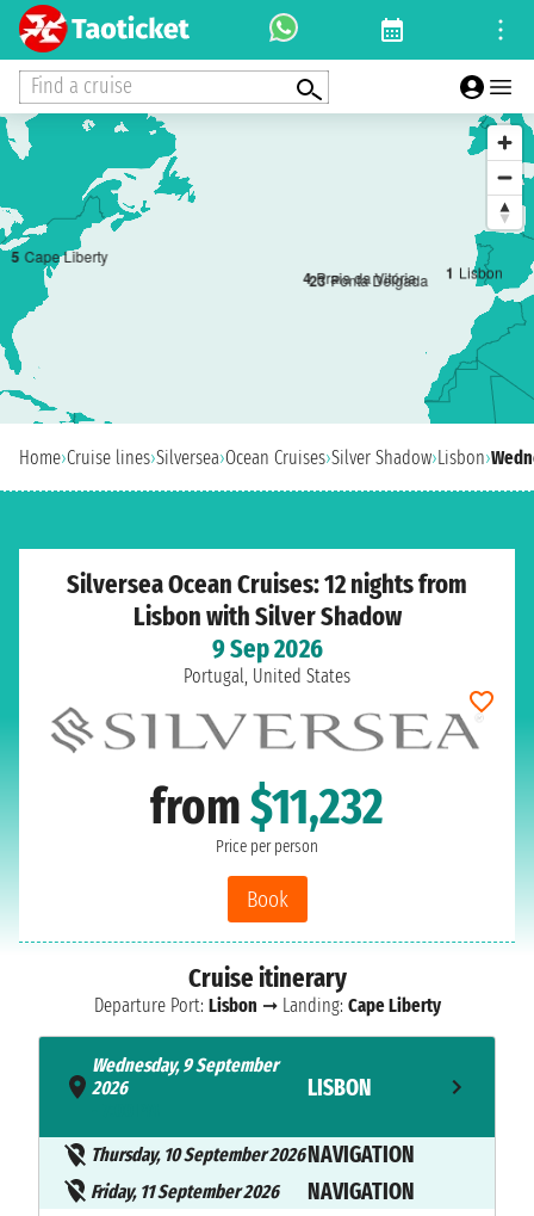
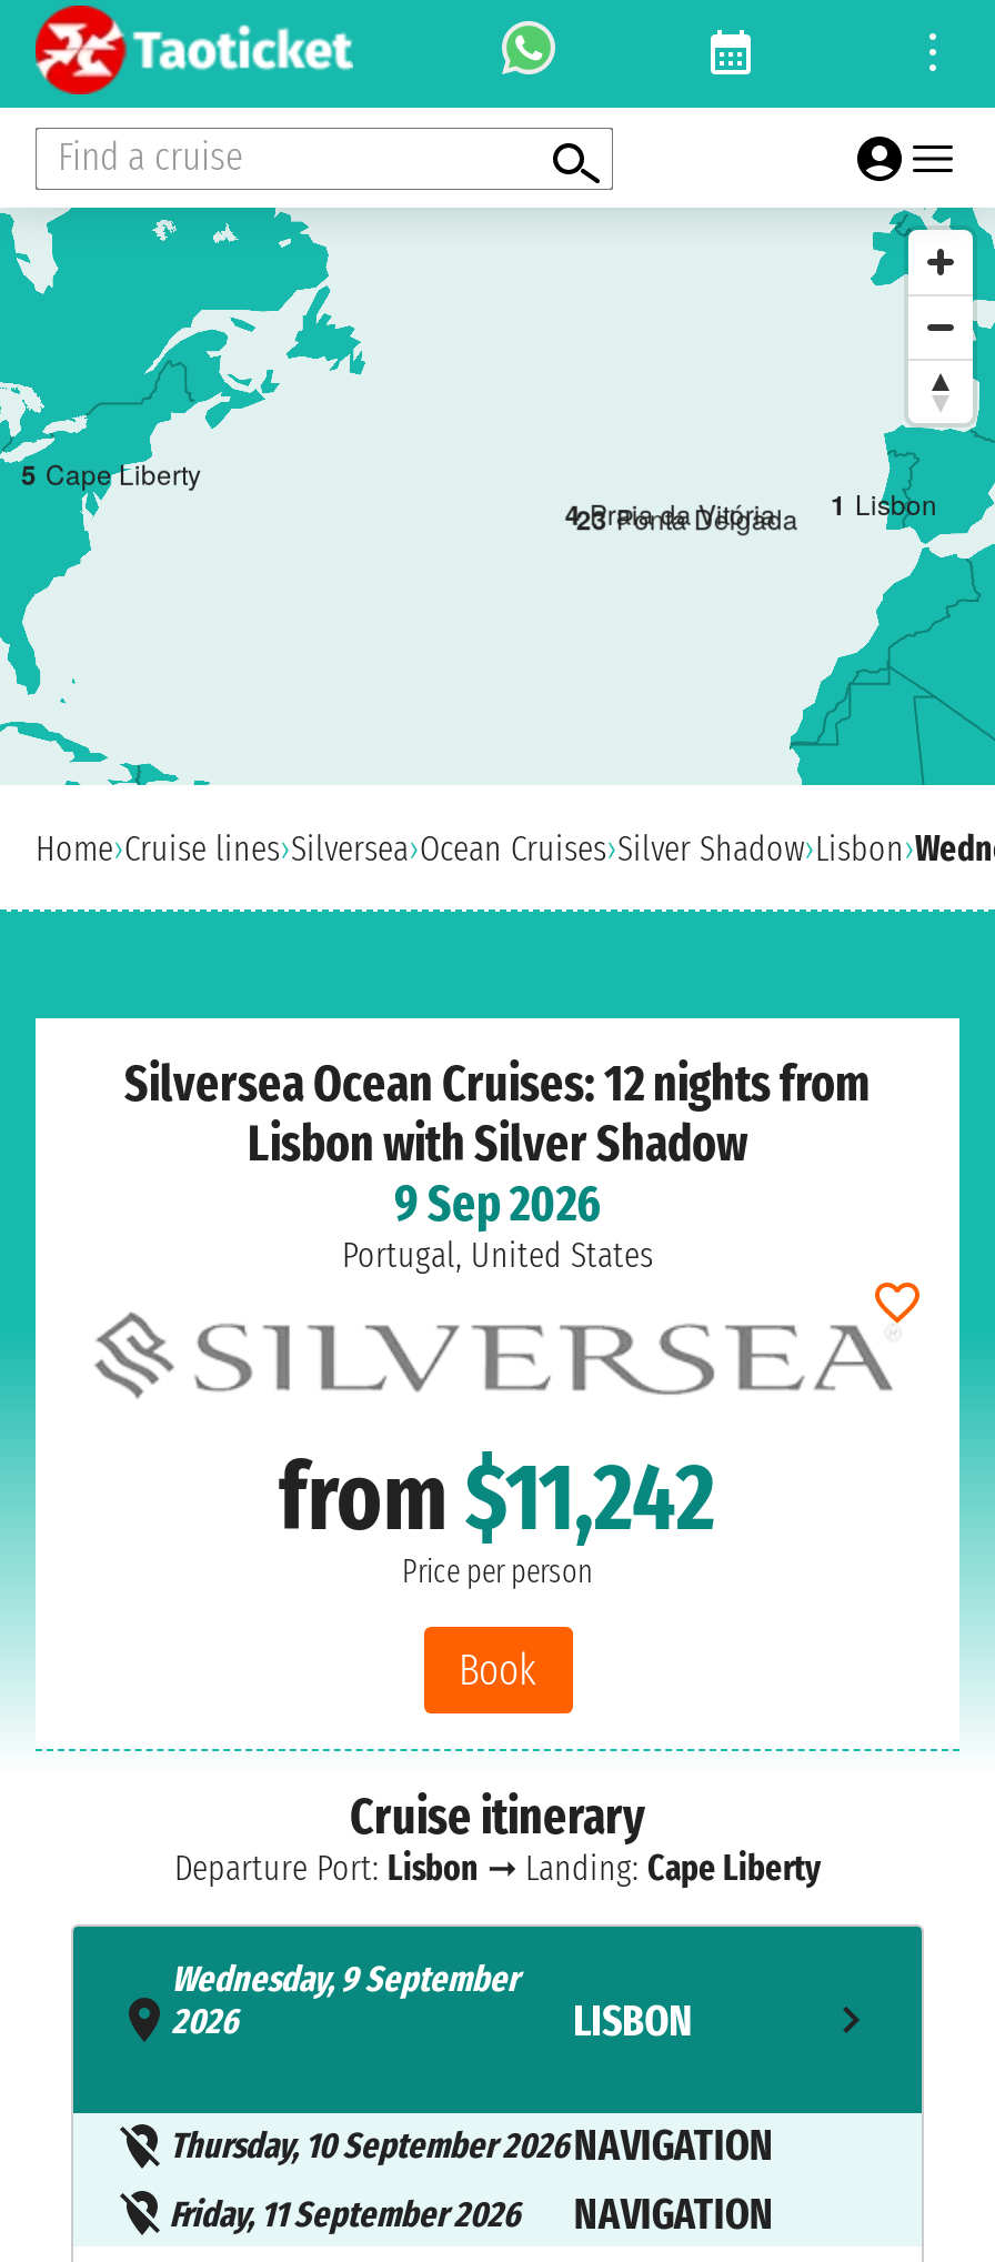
[150,777,384,837] from $11,232 -> [279,1442,716,1554] from $11,242

